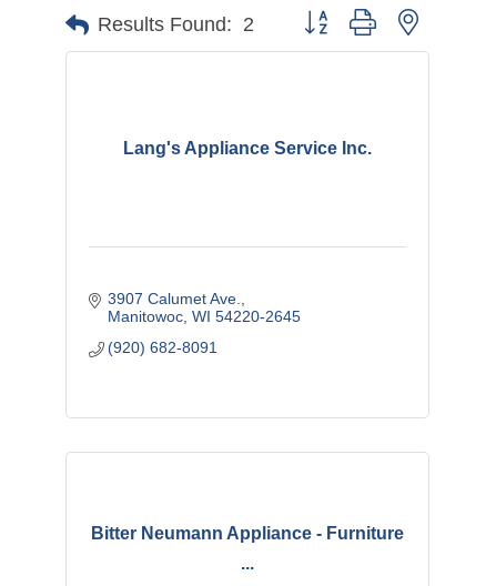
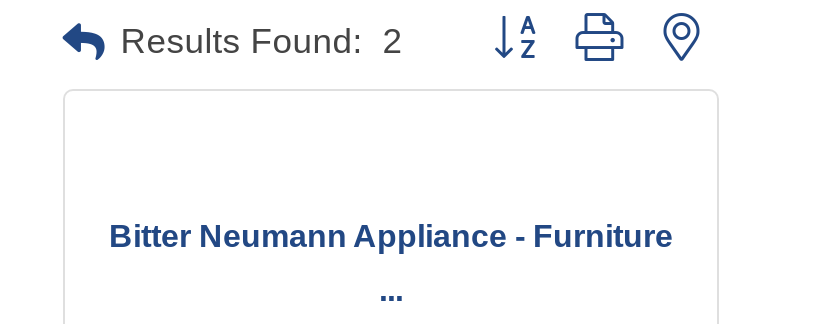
[123,138,372,157] Lang's Appliance Service Inc. -> none
[108,289,301,356] 3907 Calumet Ave. | Manitowoc WI 54220-2645 | (920) 682-8091 -> none

